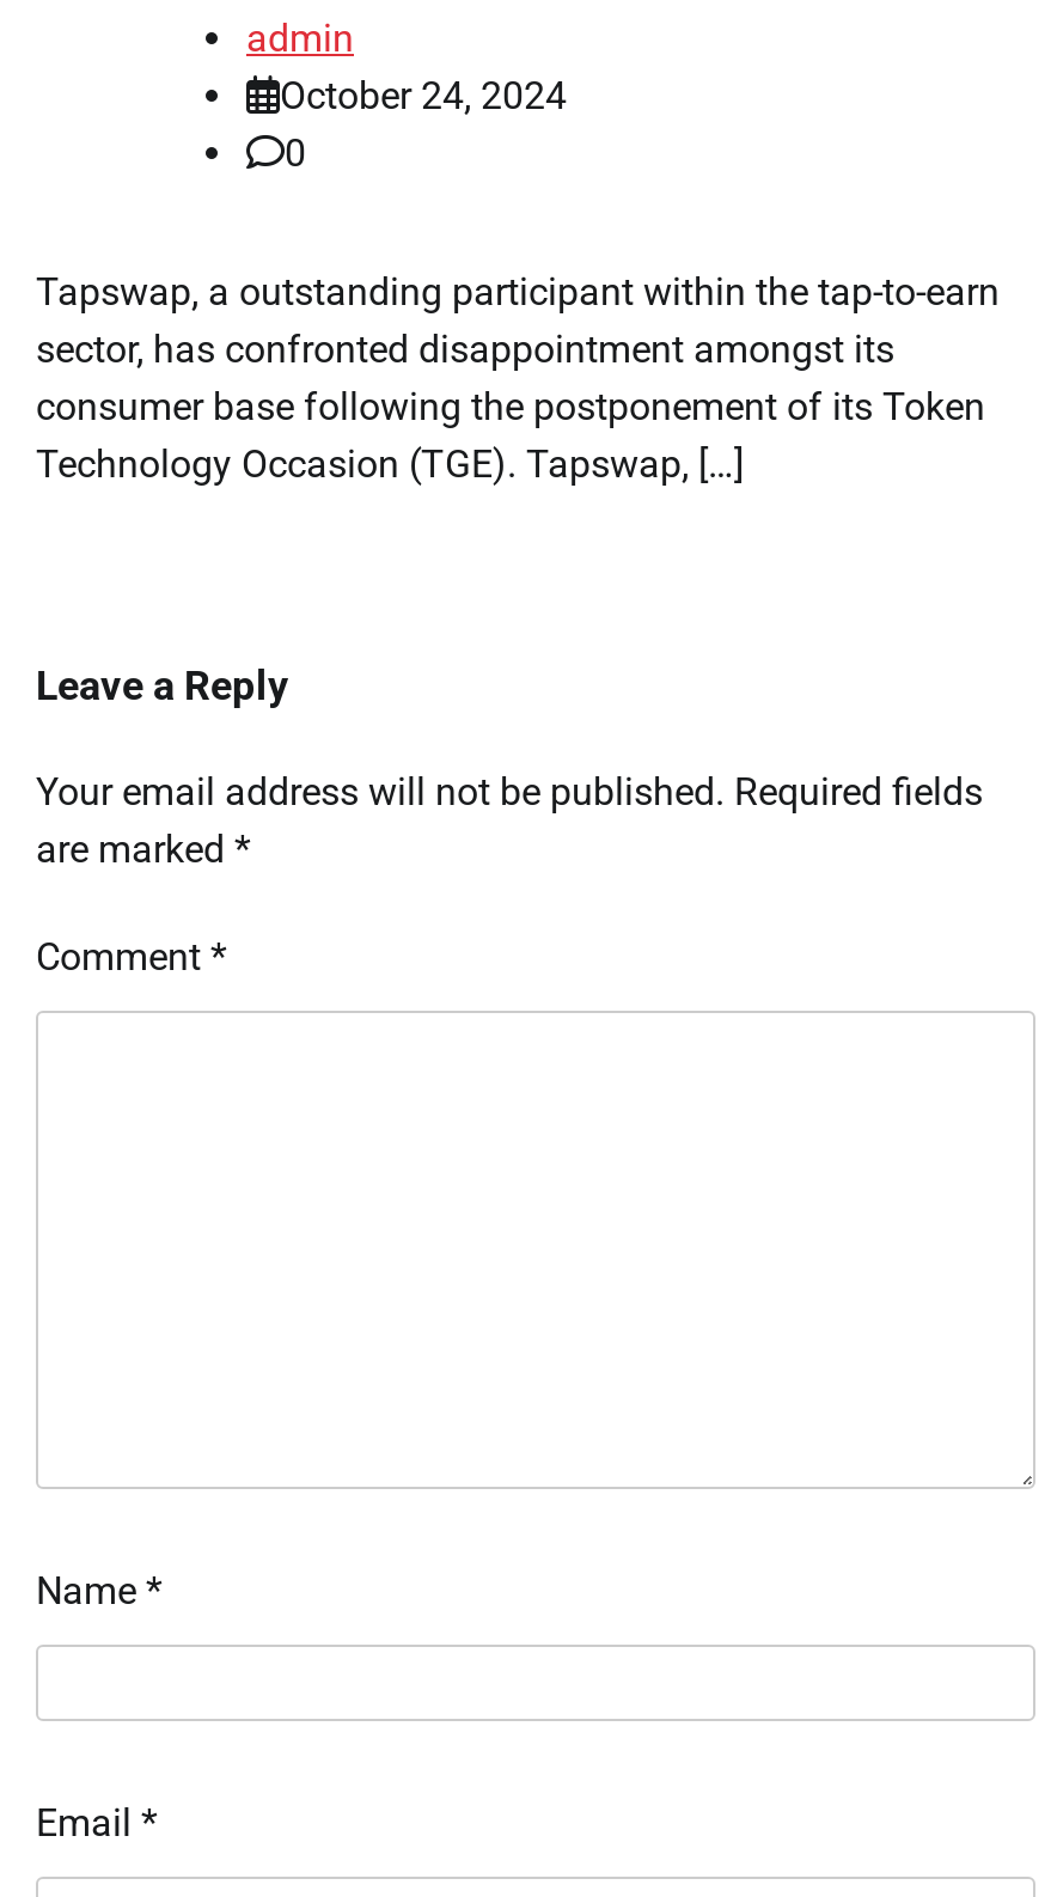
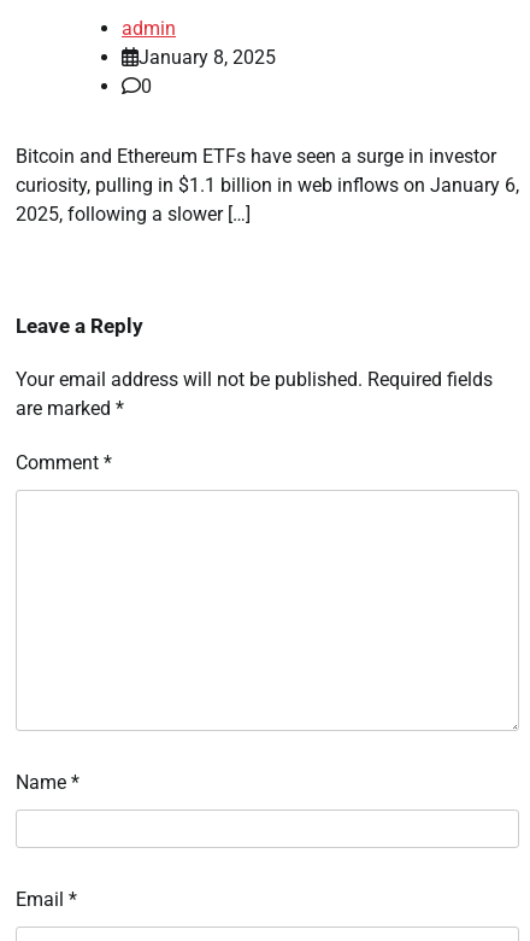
[280,73,567,118] October 24, 2024 -> [139,46,276,69] January 8, 2025
[36,269,1000,487] Tapswap, a outstanding participant within the tap-to-earn | sector, has confronted disappointment amongst its | consumer base following the postponement of its Token | Technology Occasion (TGE). Tapswap, […] -> [16,145,519,226] Bitcoin and Ethereum ETFs have seen a surge in investor | curiosity, pulling in $1.1 billion in web inflows on January 6, | 2025, following a slower […]

